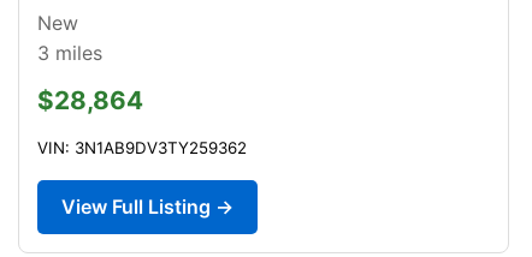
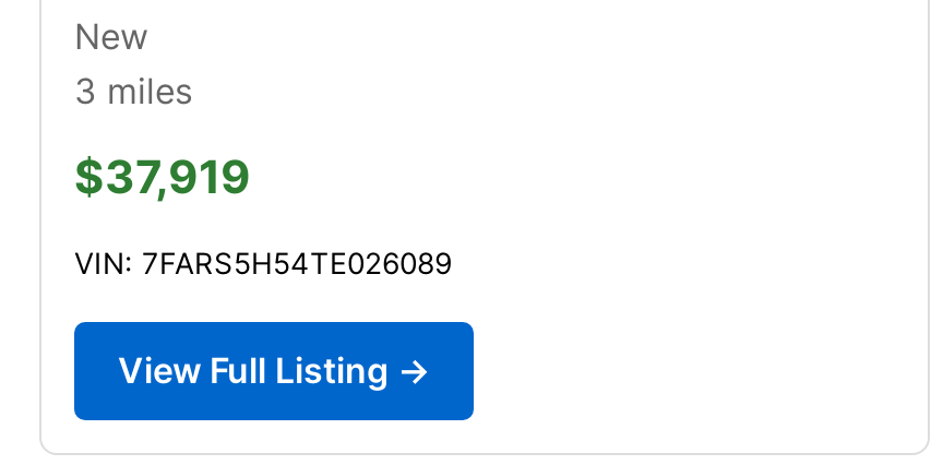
[37,85,143,115] $28,864 -> [74,149,251,204] $37,919
[37,138,247,157] VIN: 3N1AB9DV3TY259362 -> [74,245,452,280] VIN: 7FARS5H54TE026089

